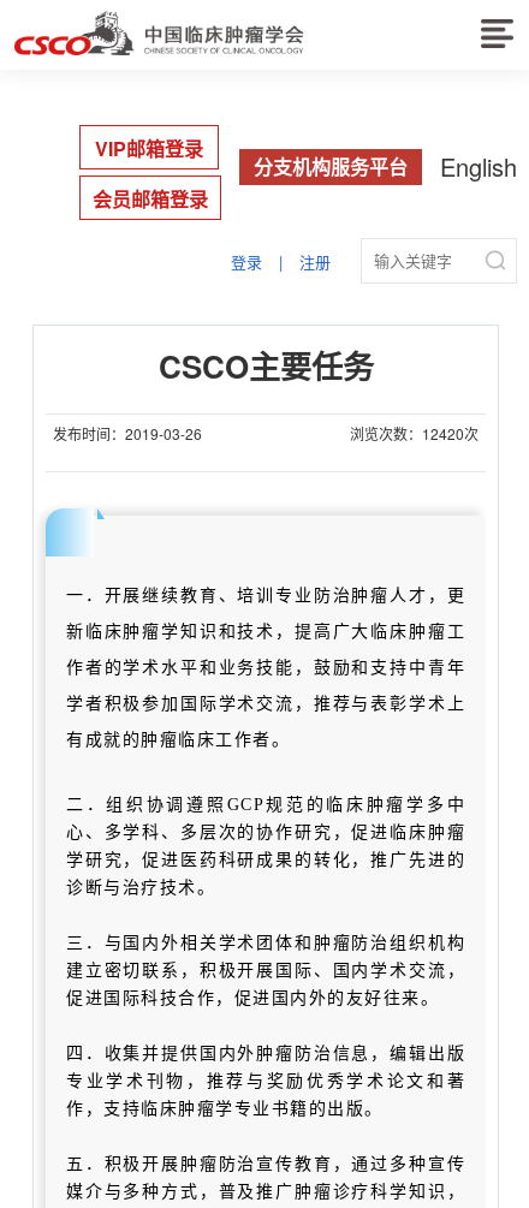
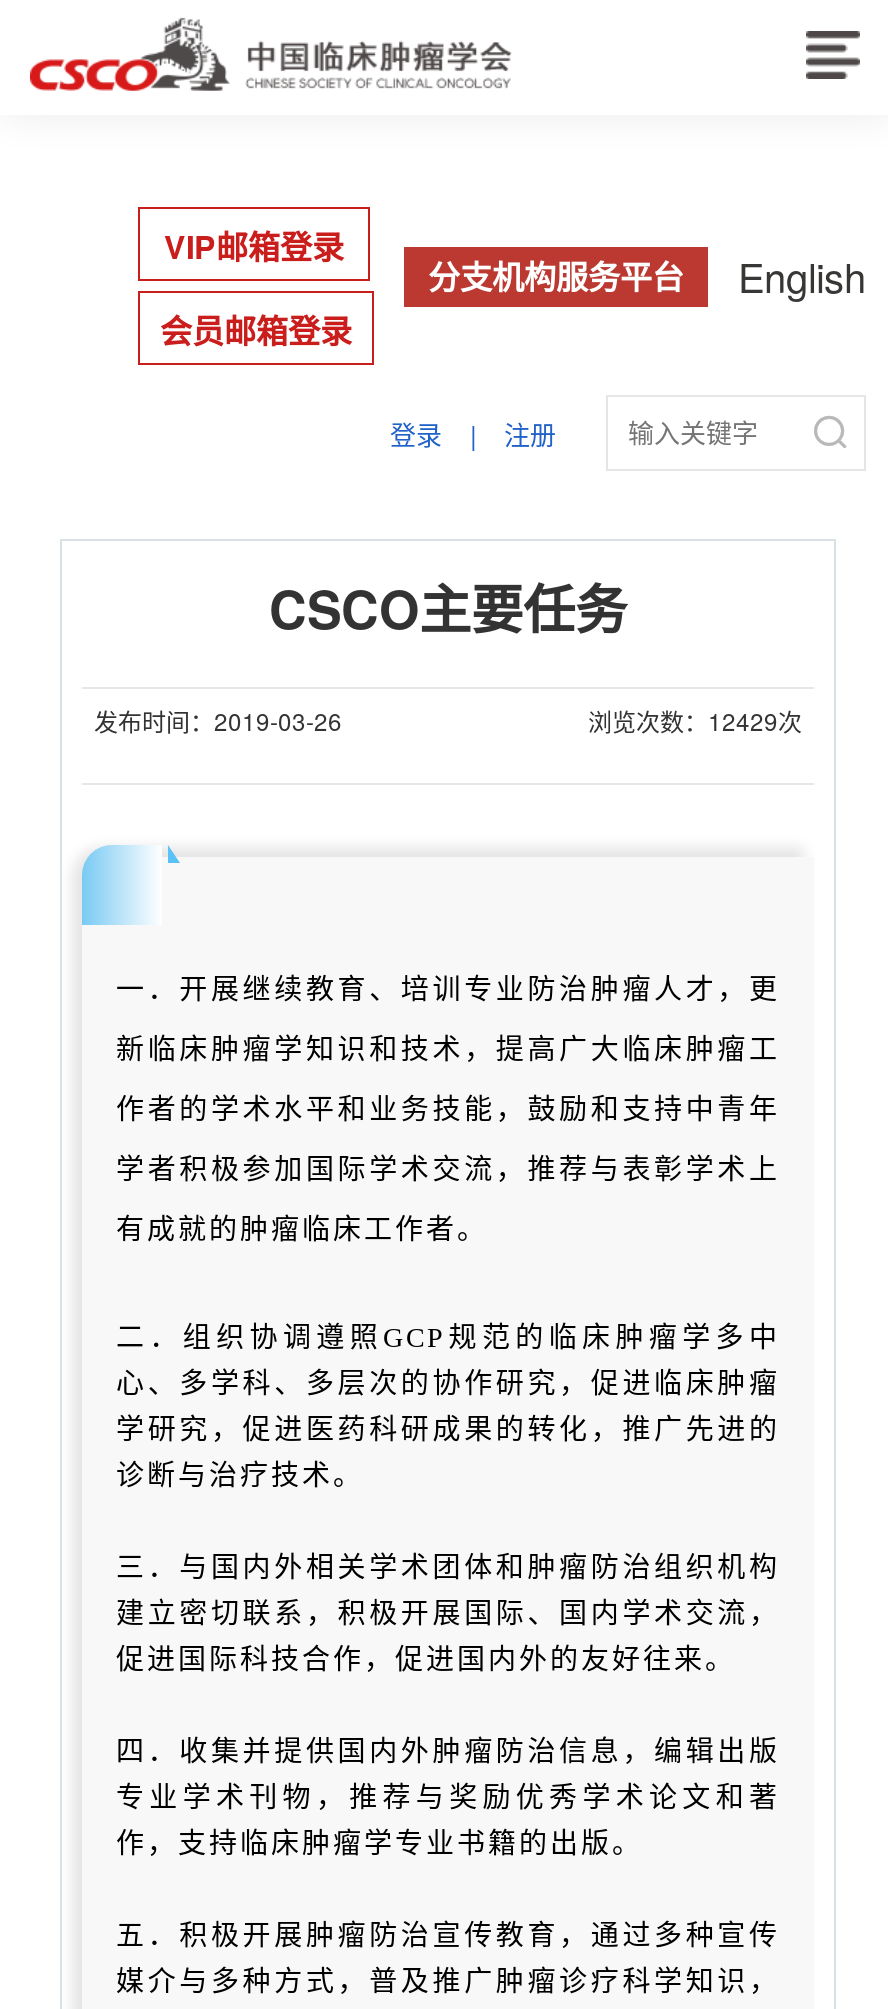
[350,423,479,444] 浏览次数：12420次 -> [588,703,802,737] 浏览次数：12429次

